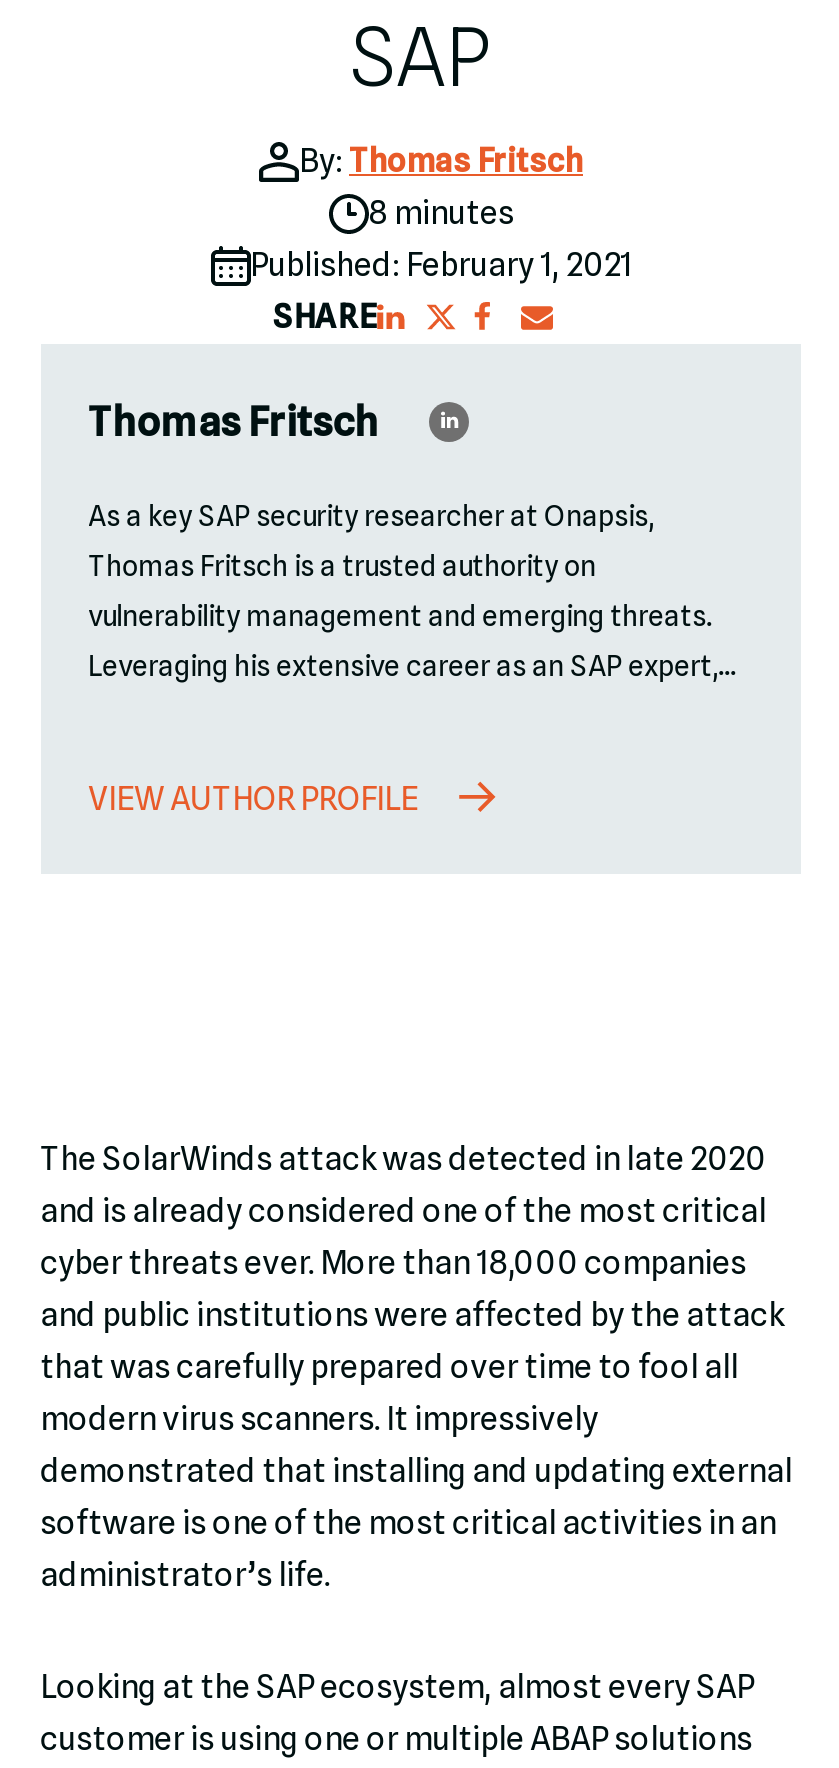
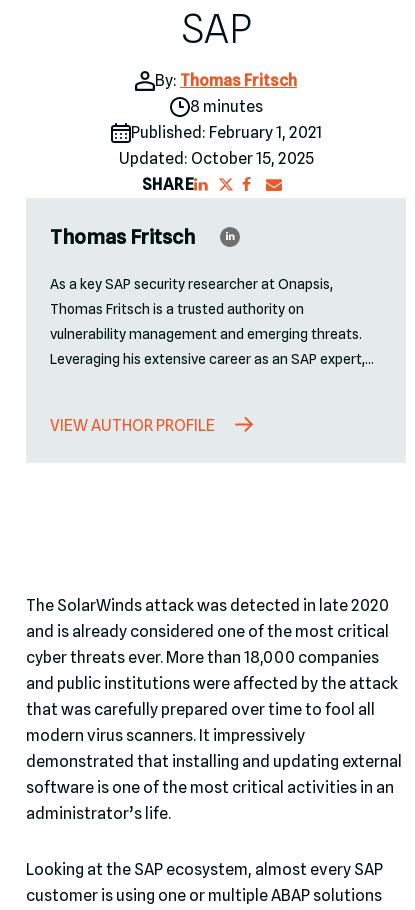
none -> [118,148,313,167] Updated: October 15, 2025

